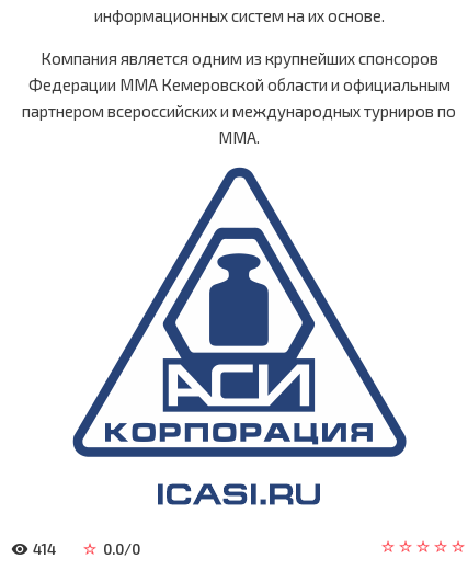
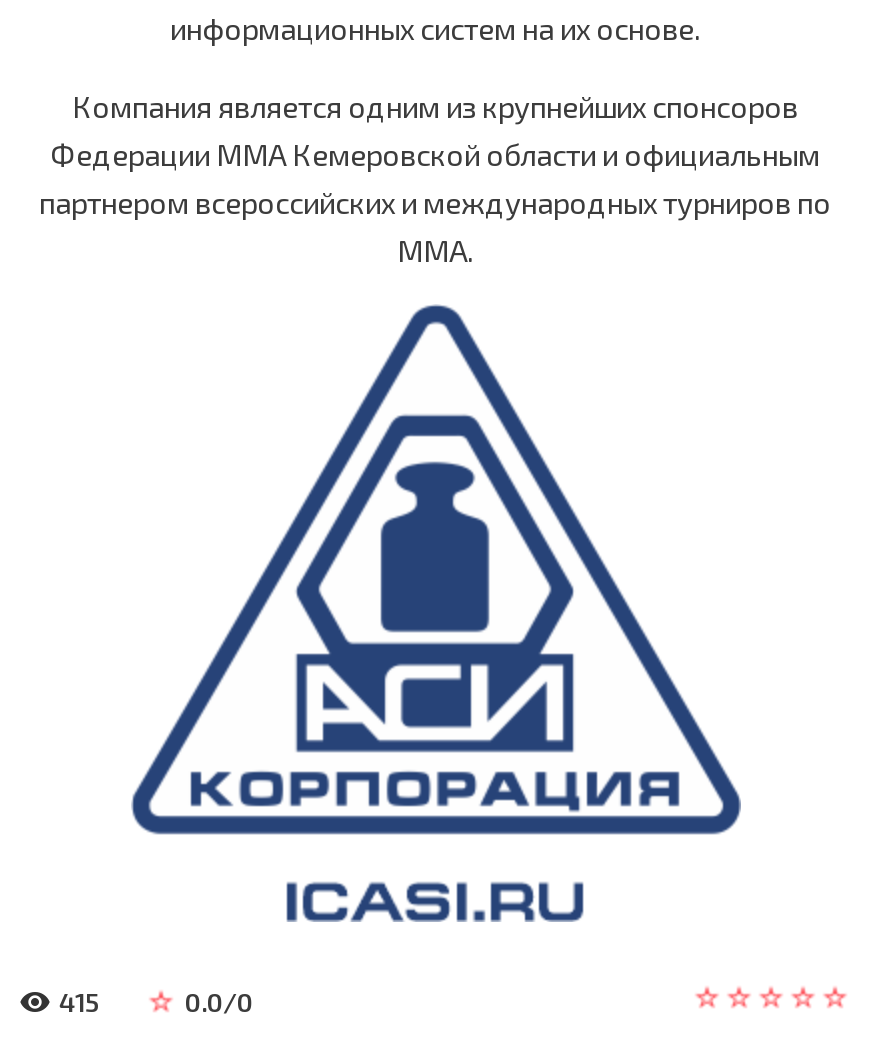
[33,541,56,558] 414 -> [59,986,99,1018] 415

